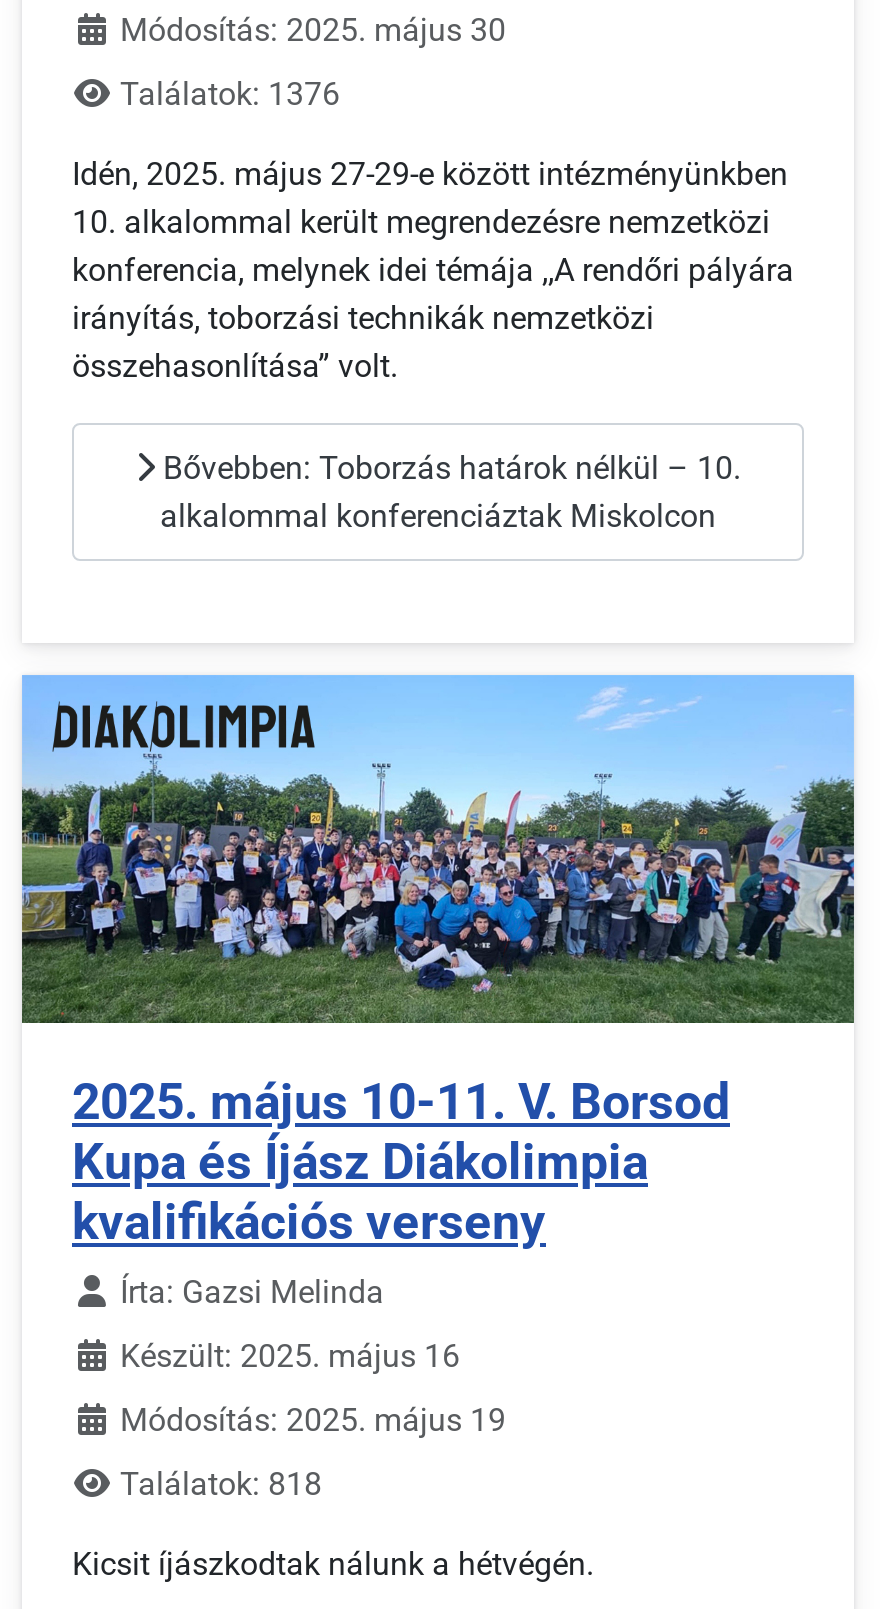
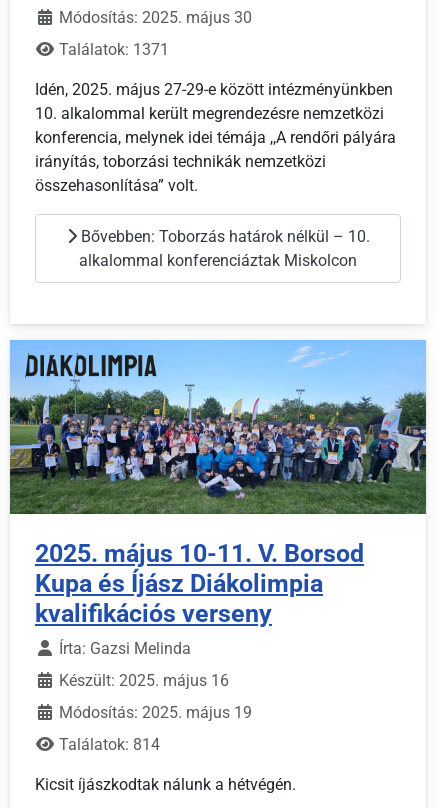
[120,75,340,113] Találatok: 1376 -> [59,40,169,59] Találatok: 1371
[120,1464,322,1502] Találatok: 818 -> [59,735,160,754] Találatok: 814

